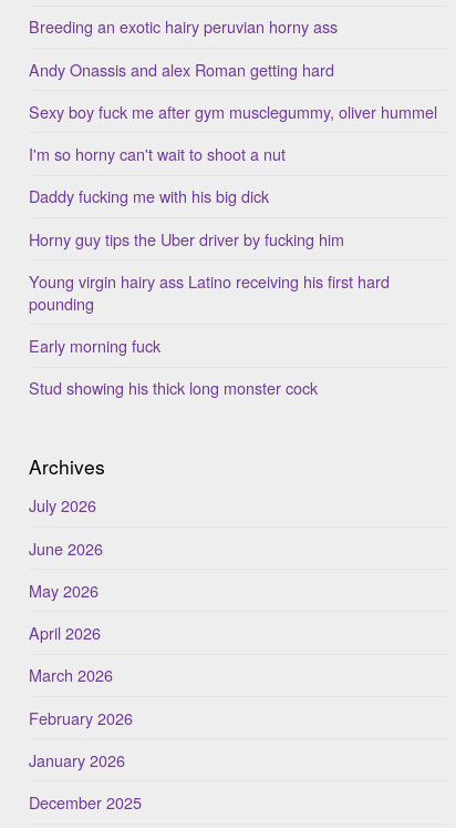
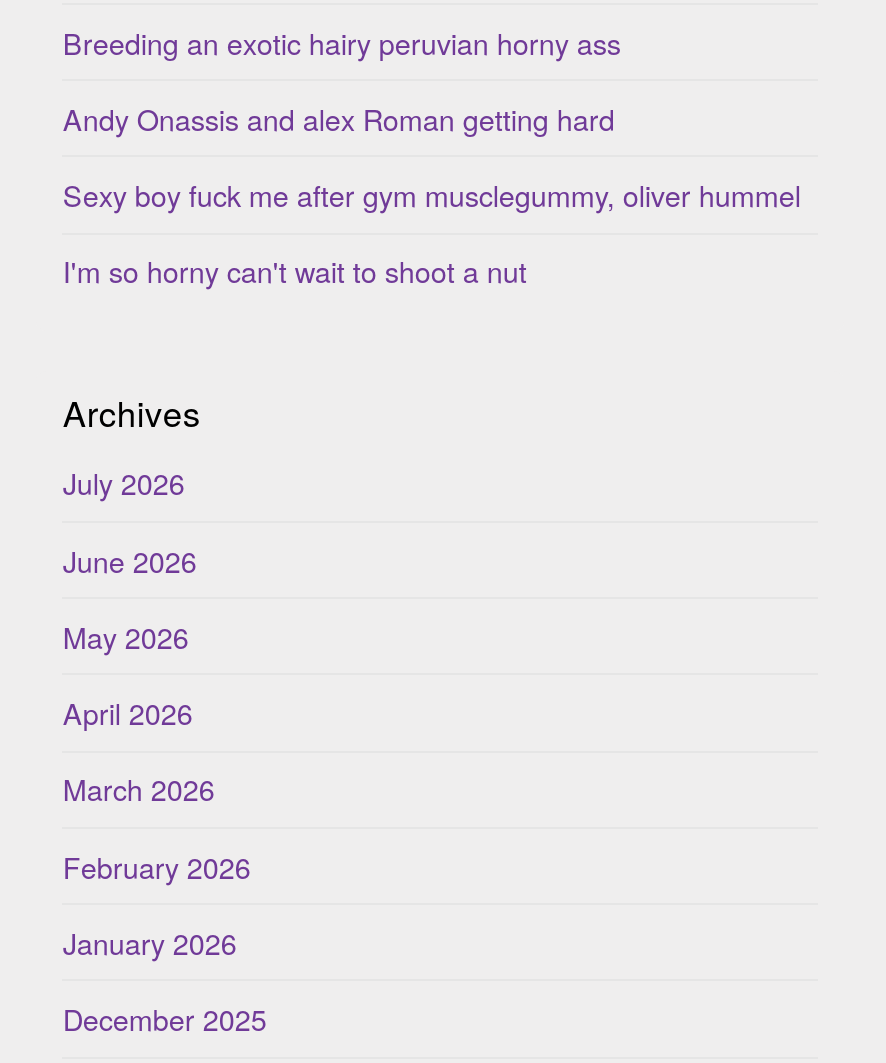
[29,184,390,399] Daddy fucking me with his big dick | Horny guy tips the Uber driver by fucking him | Young virgin hairy ass Latino receiving his first hard | pounding | Early morning fuck | Stud showing his thick long monster cock -> none

